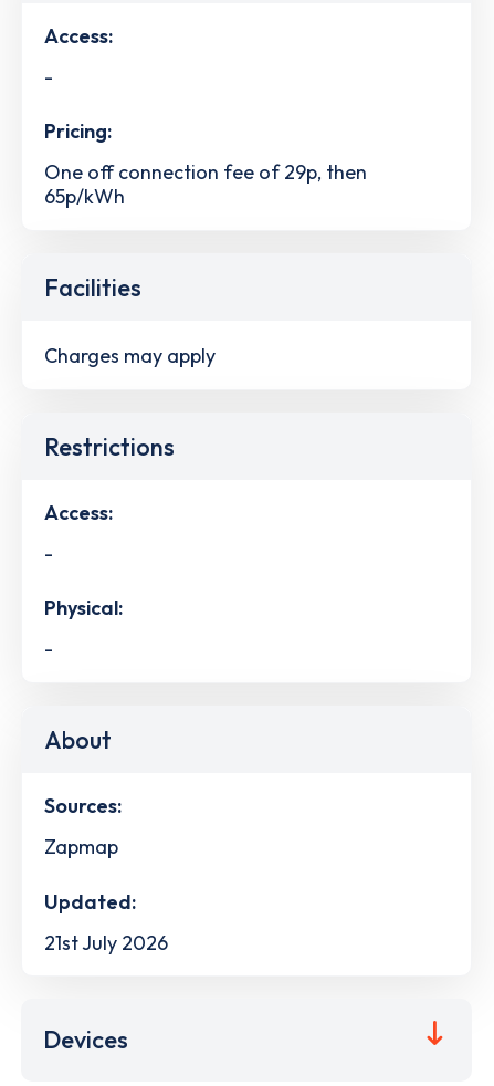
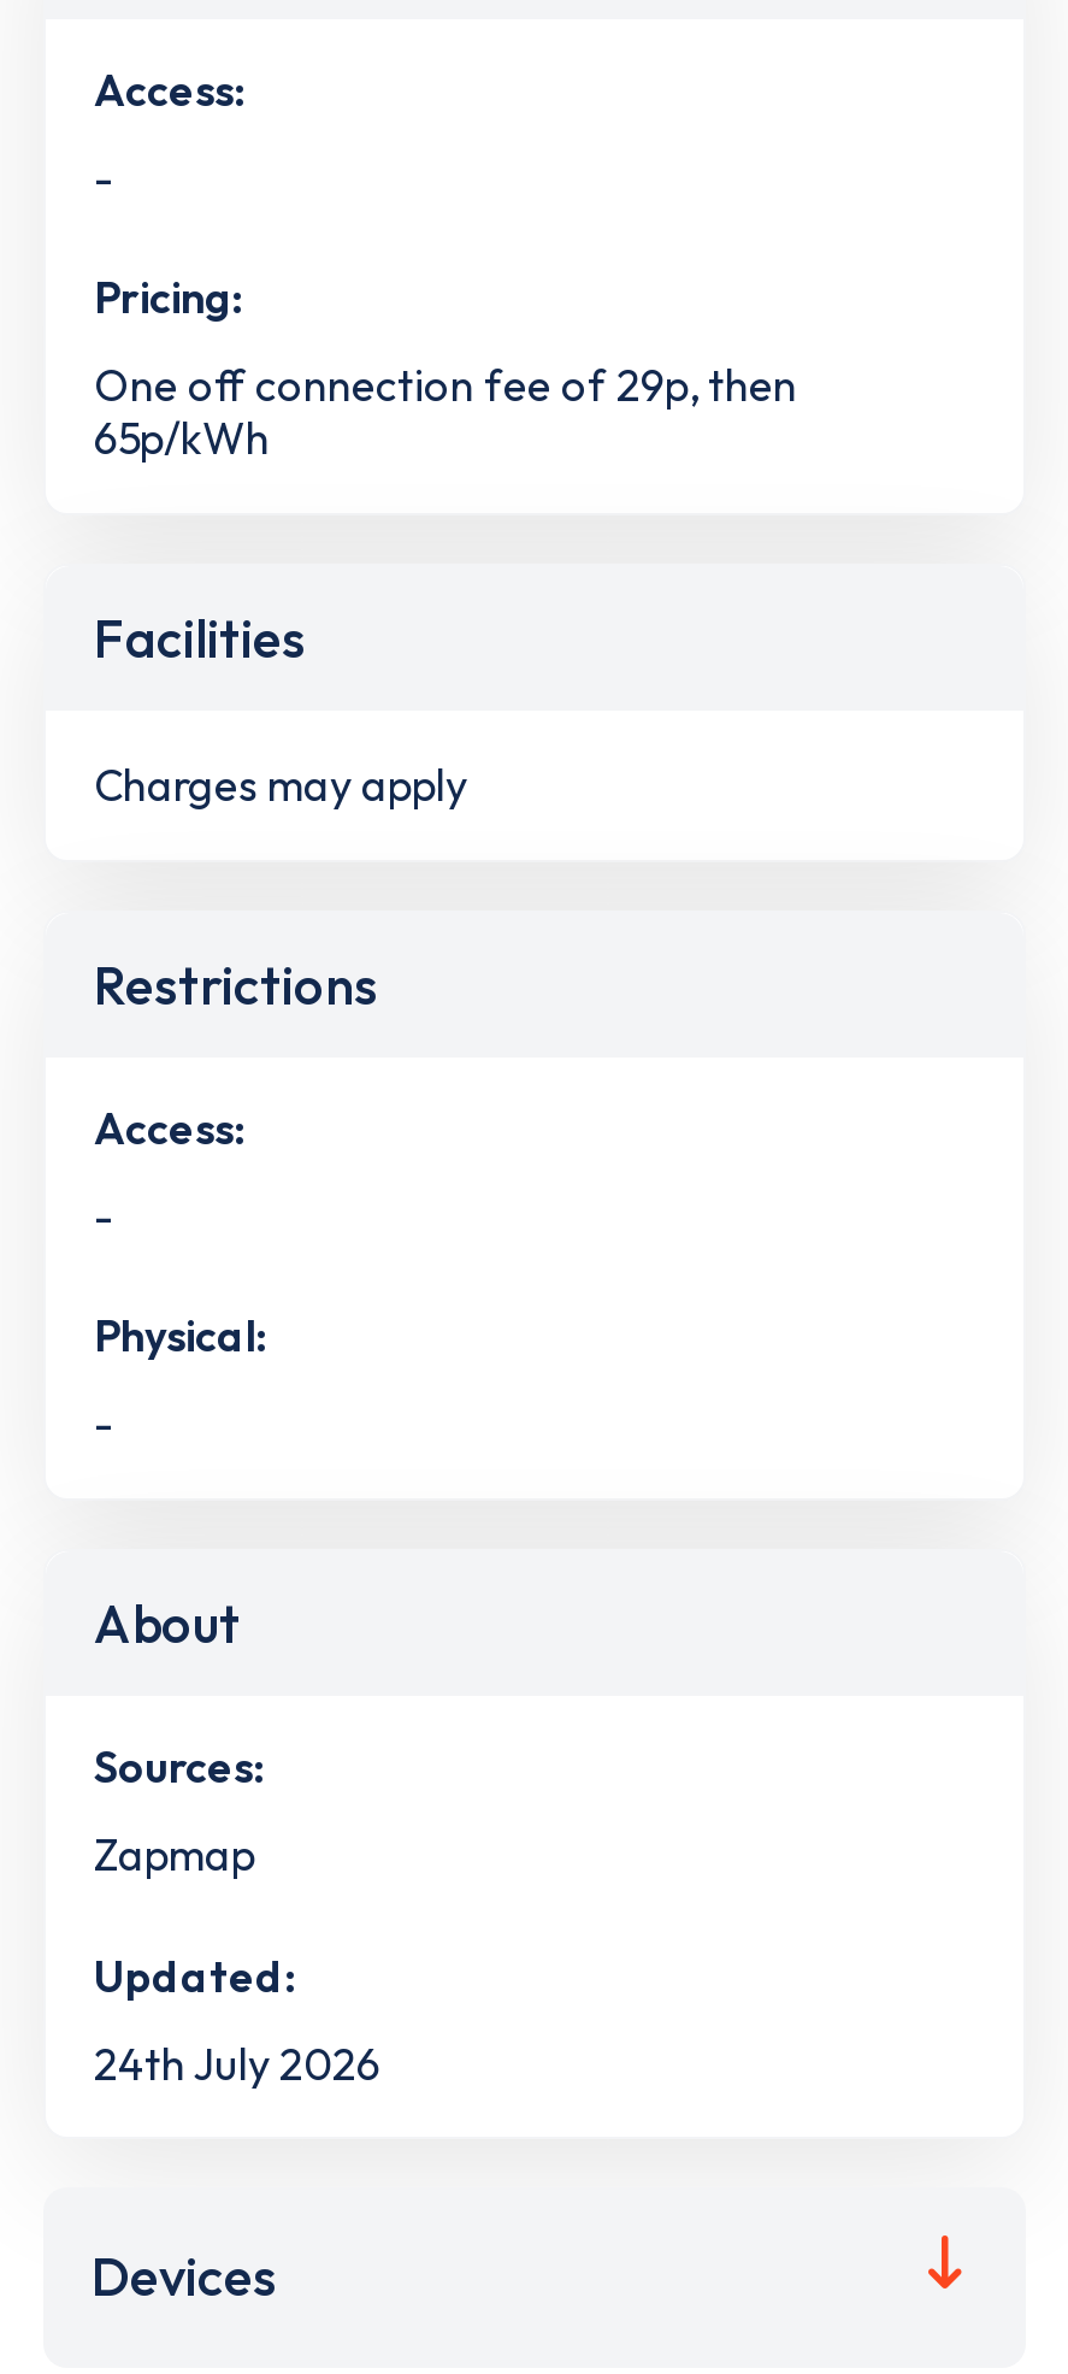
[44,930,168,955] 21st July 2026 -> [94,2037,380,2092] 24th July 2026

